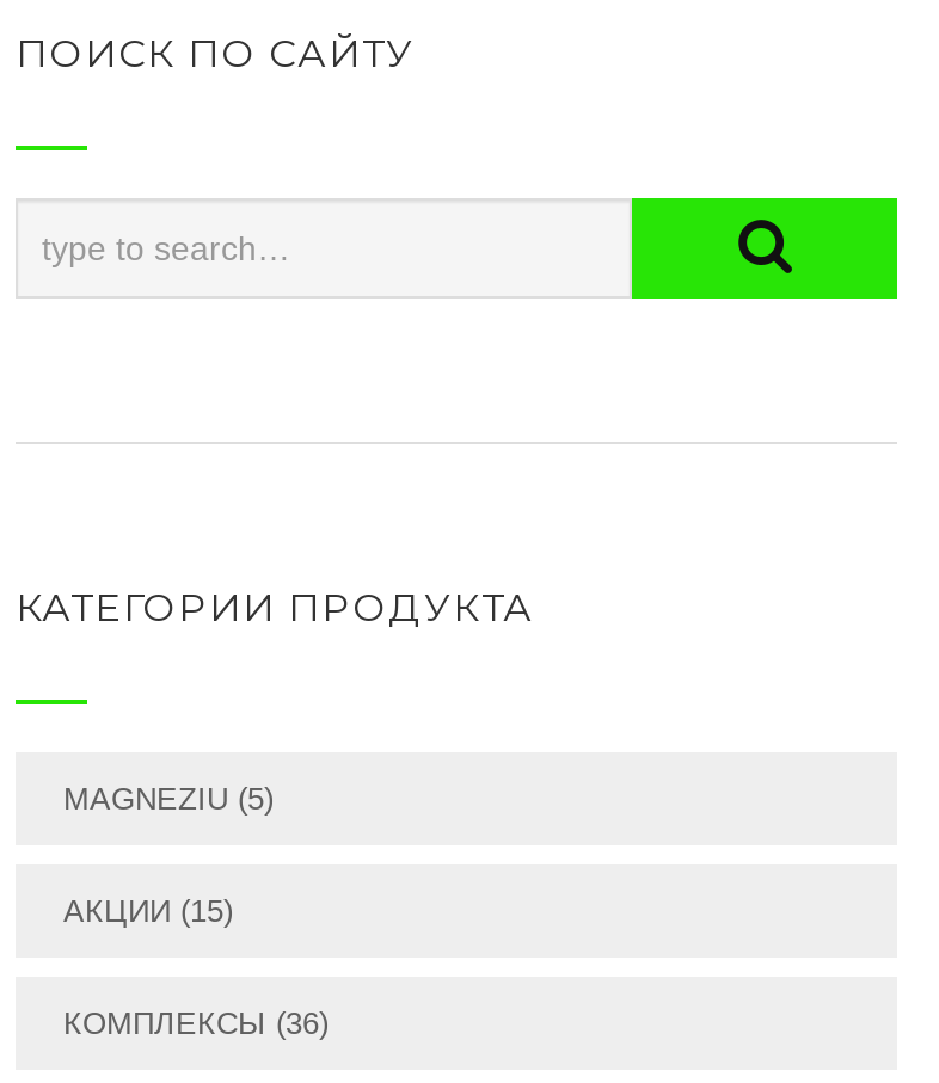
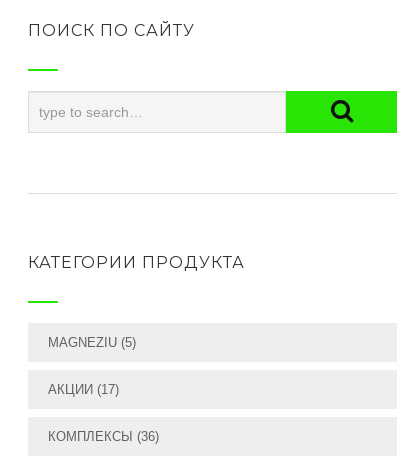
[63,893,233,929] АКЦИИ (15) -> [48,382,119,397] АКЦИИ (17)

